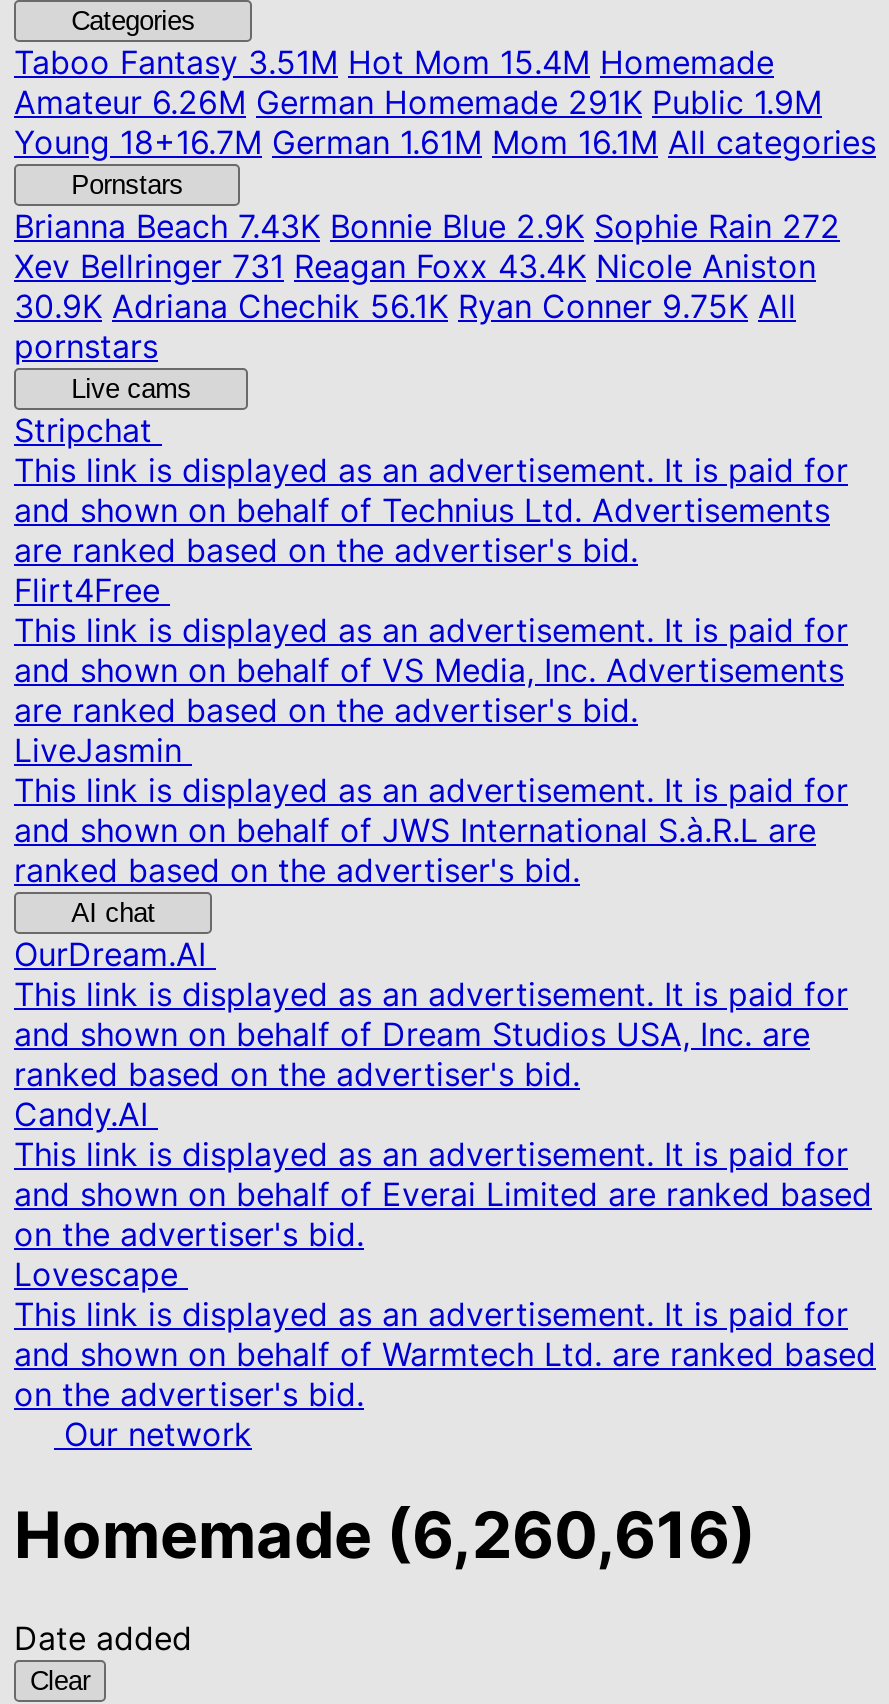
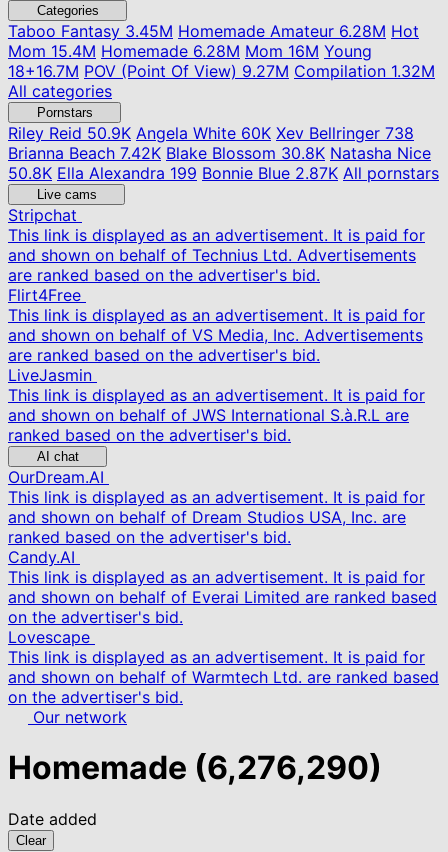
[14,42,876,162] Taboo Fantasy3.51M Hot Mom 15.4M Homemade | Amateur 6.26M German Homemade 291K Public 1.9M | Young 18+16.7M German 1.61M Mom 16.1M All categories -> [8,21,435,101] Taboo Fantasy3.45M Homemade Amateur 6.28M Hot | Mom 15.4M Homemade 6.28M Mom 16M Young | 18+16.7M POV (Point Of View) 9.27M Compilation 1.32M | All categories
moved [71,170,191,200] -> [37,105,97,120]: Pornstars
[14,206,840,366] Brianna Beach7.43K Bonnie Blue 2.9K Sophie Rain 272 | Xev Bellringer 731 Reagan Foxx 43.4K Nicole Aniston | 30.9K Adriana Chechik 56.1K Ryan Conner 9.75K All | pornstars -> [8,123,439,183] Riley Reid50.9K Angela White 60K Xev Bellringer 738 | Brianna Beach 7.42K Blake Blossom 30.8K Natasha Nice | 50.8K Ella Alexandra 199 Bonnie Blue 2.87K All pornstars
[14,1497,756,1575] Homemade (6,260,616) -> [8,748,382,787] Homemade (6,276,290)

